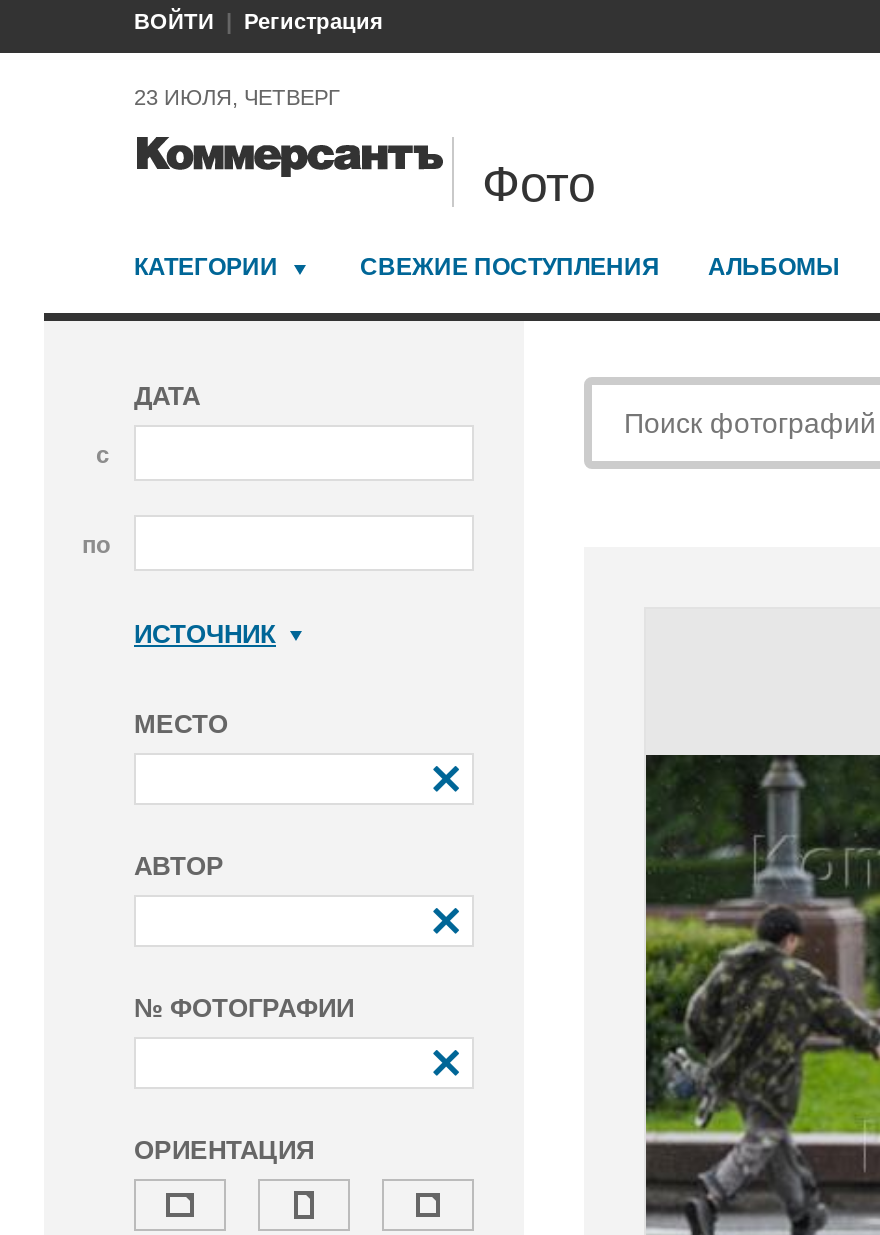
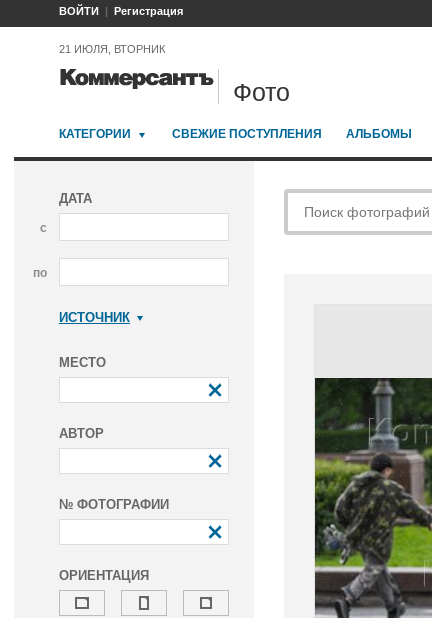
[134,85,340,109] 23 ИЮЛЯ, ЧЕТВЕРГ -> [59,43,165,55] 21 ИЮЛЯ, ВТОРНИК

